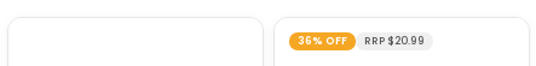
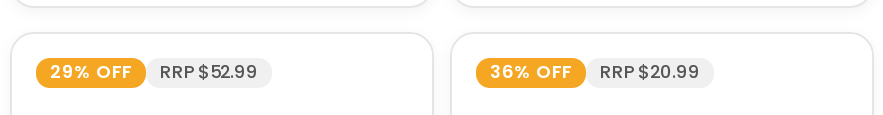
none -> [50,60,258,84] 29% OFF | RRP $52.99

